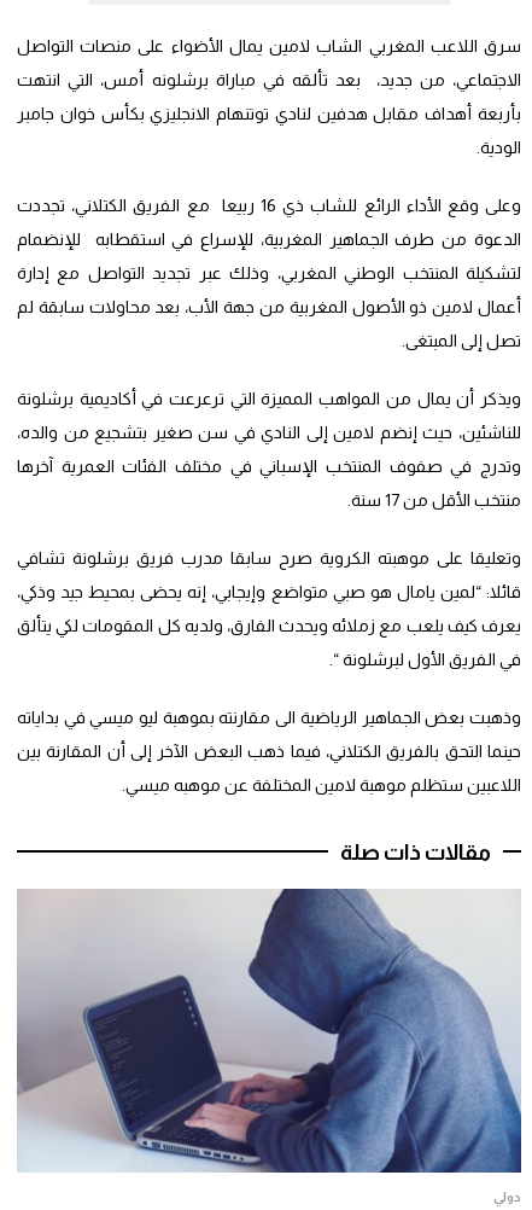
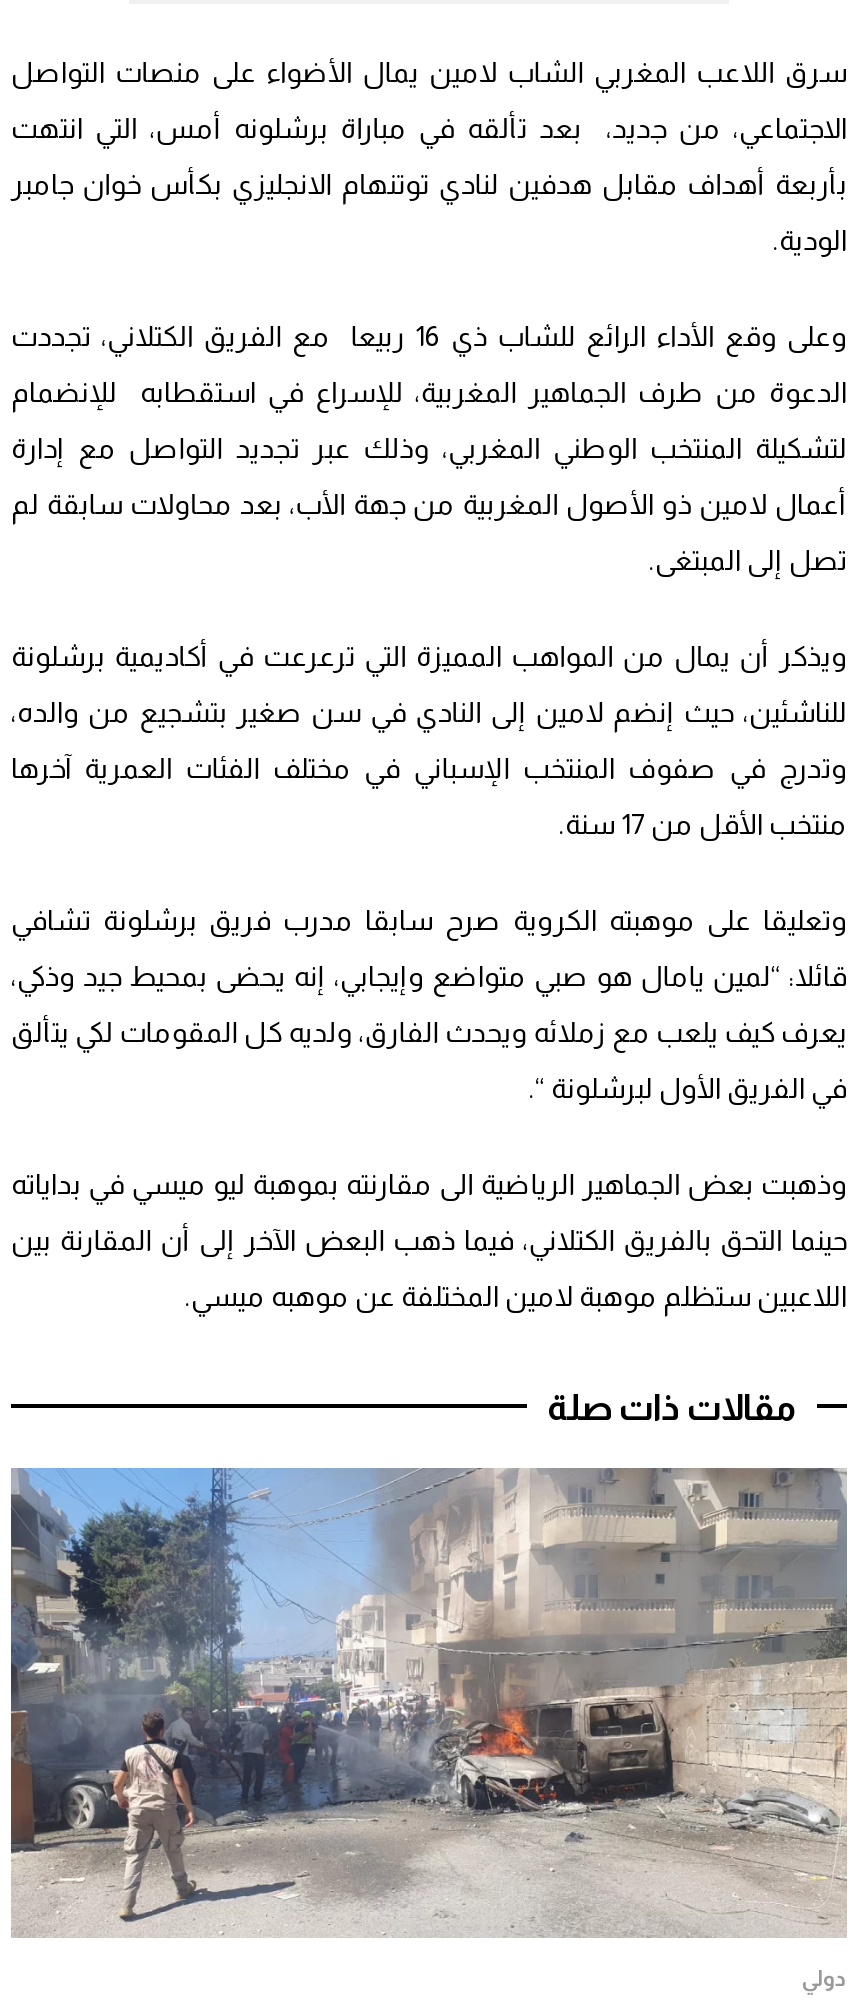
[17,888,522,1174] [image] -> [9,1466,849,1938] [image]

